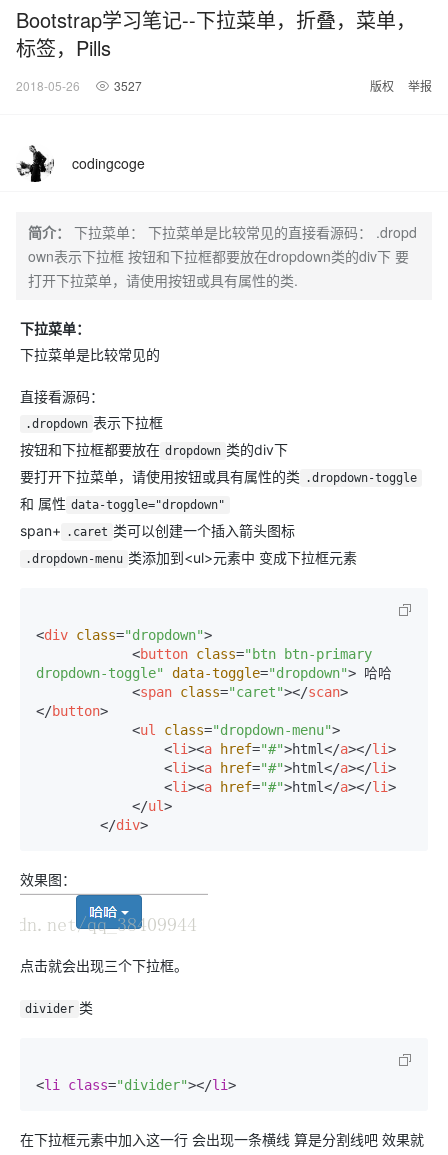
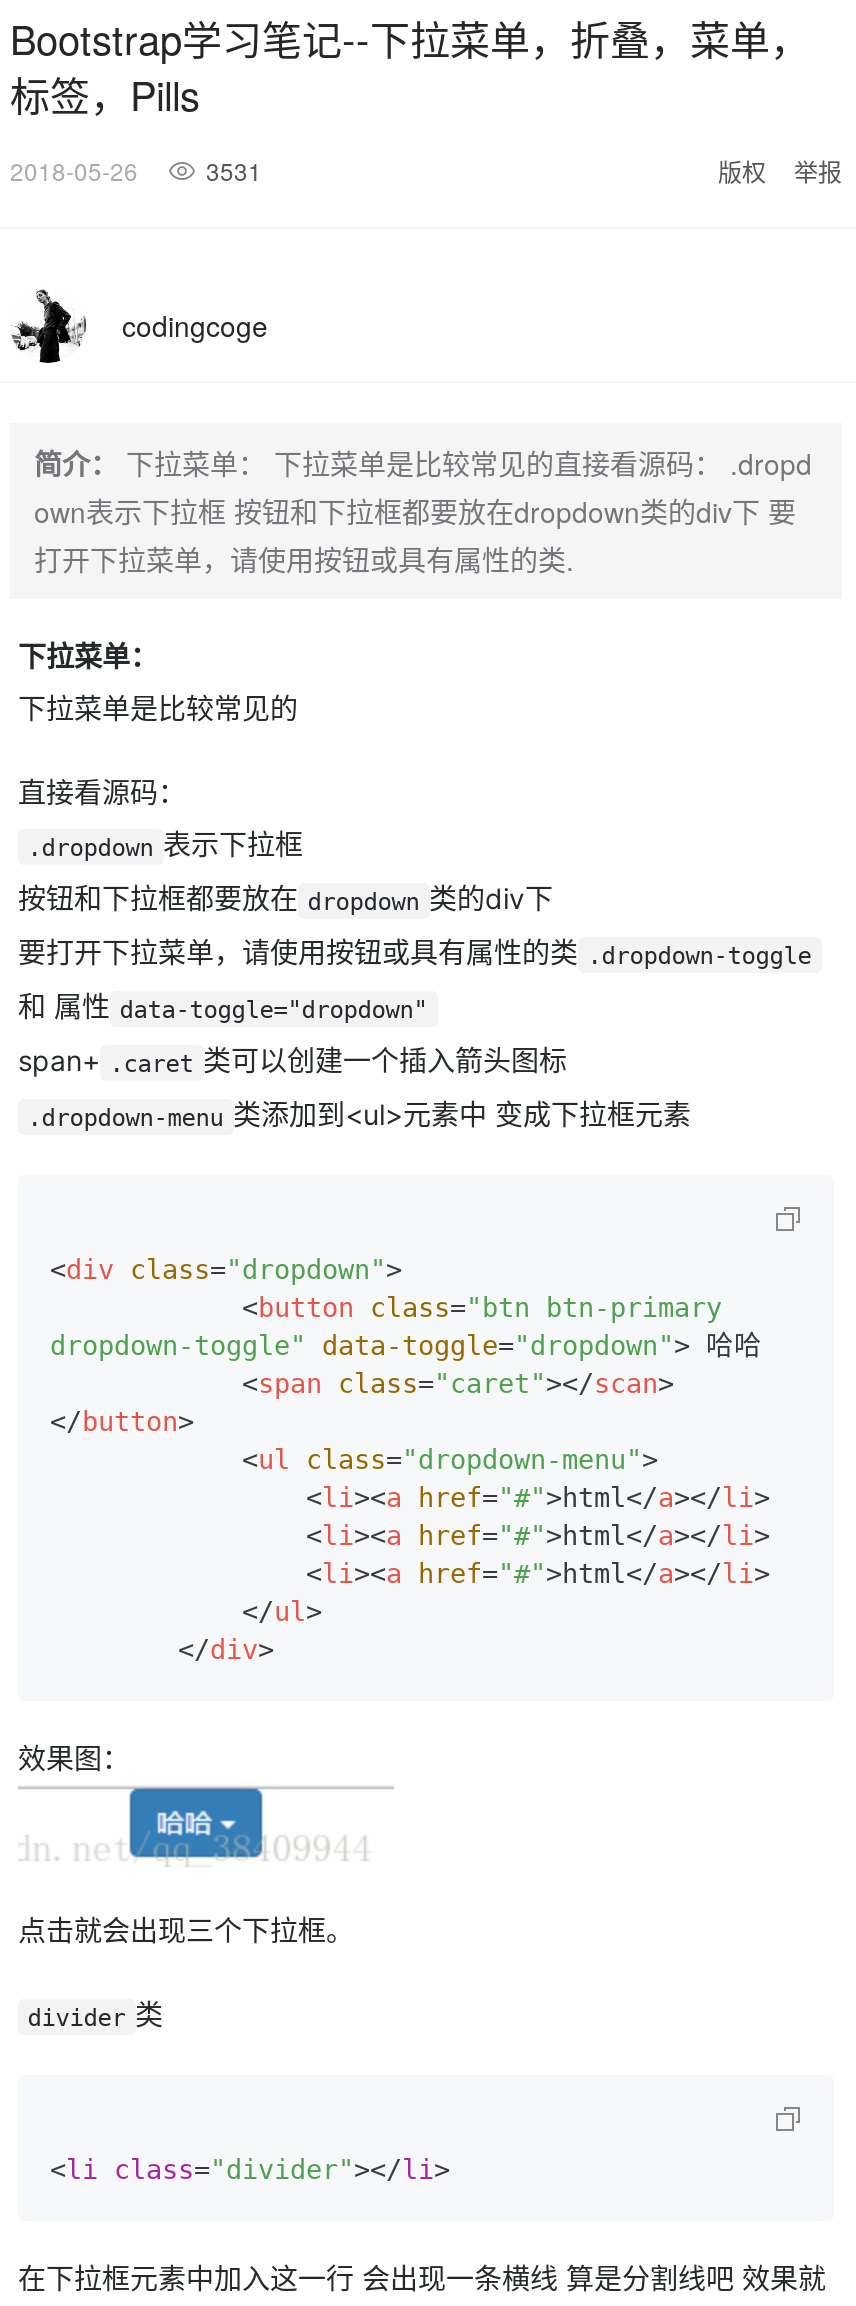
[16,77,142,94] 2018-05-26 3527 -> [10,153,262,187] 2018-05-26 3531

